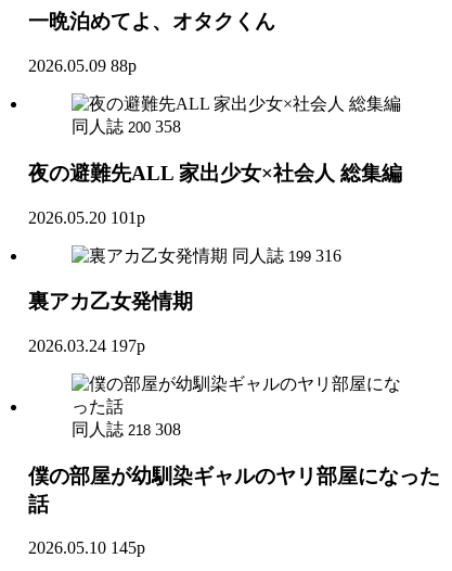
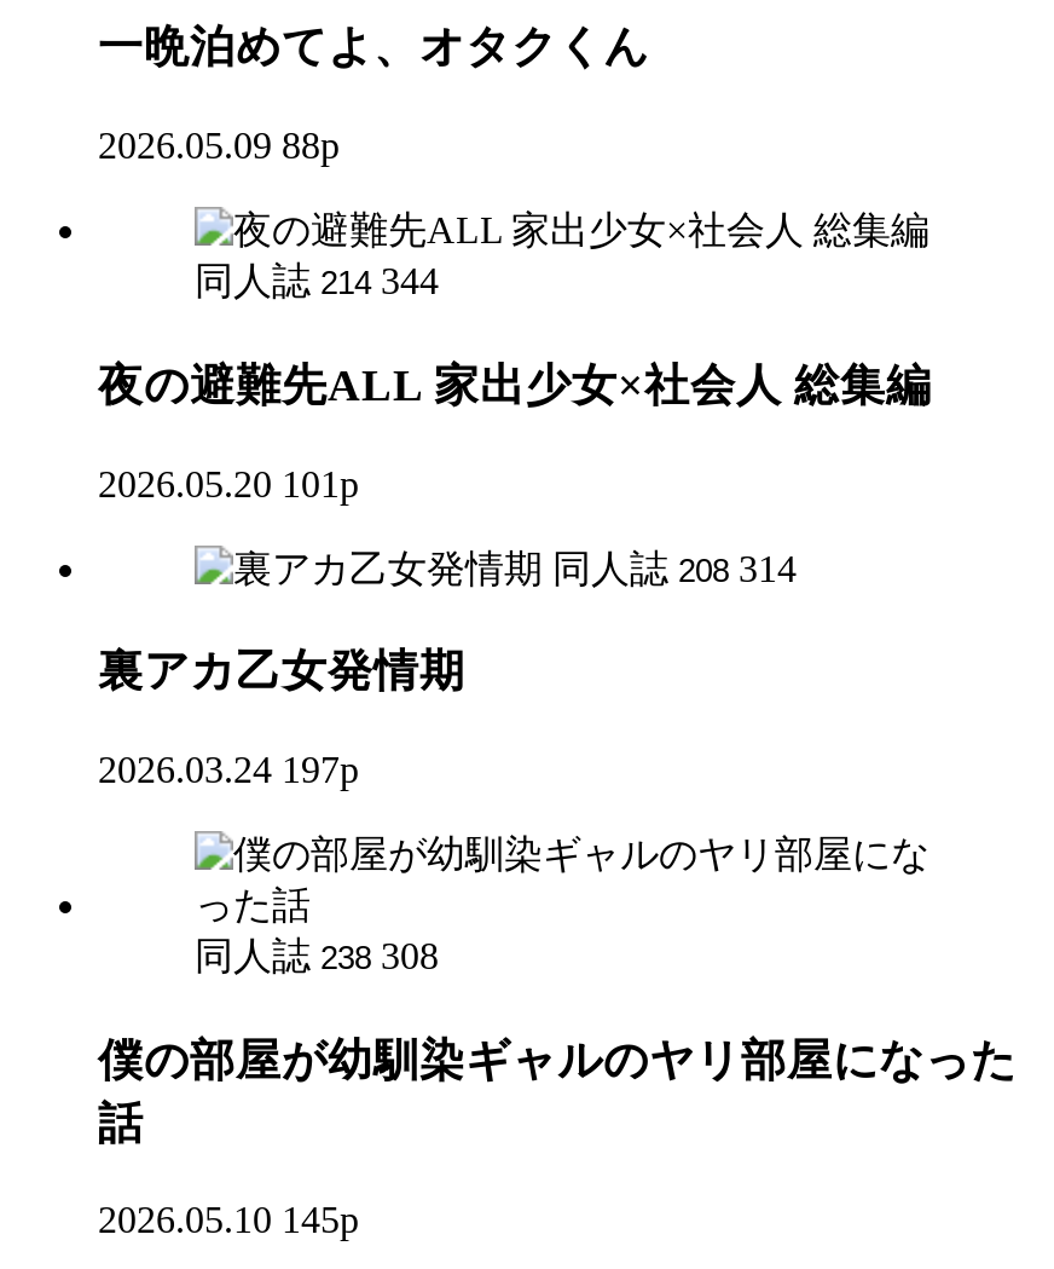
[72,117,181,136] 同人誌 200 358 -> [195,260,439,301] 同人誌 214 344
[232,246,341,264] 同人誌 199 316 -> [552,547,797,588] 同人誌 208 314
[72,420,181,438] 同人誌 218 308 -> [195,935,439,976] 同人誌 238 308

